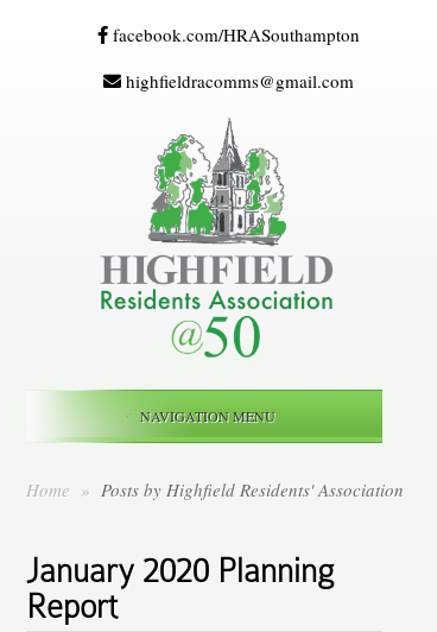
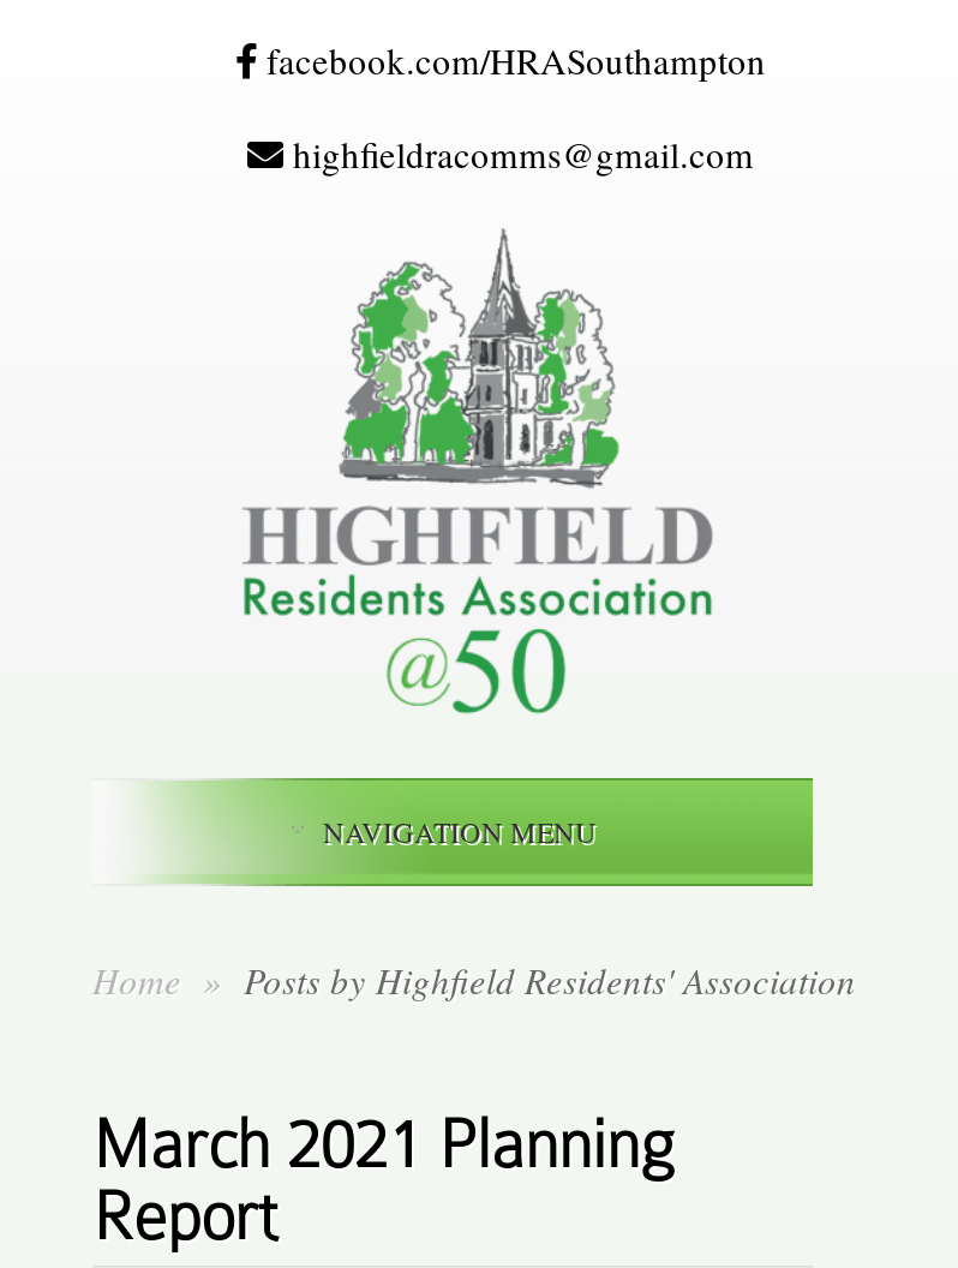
[26,553,334,589] January 2020 Planning -> [92,1107,673,1182] March 2021 Planning

